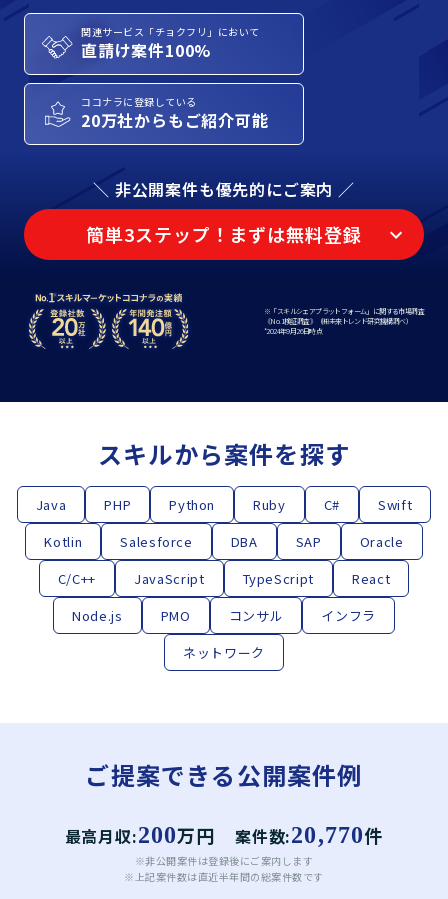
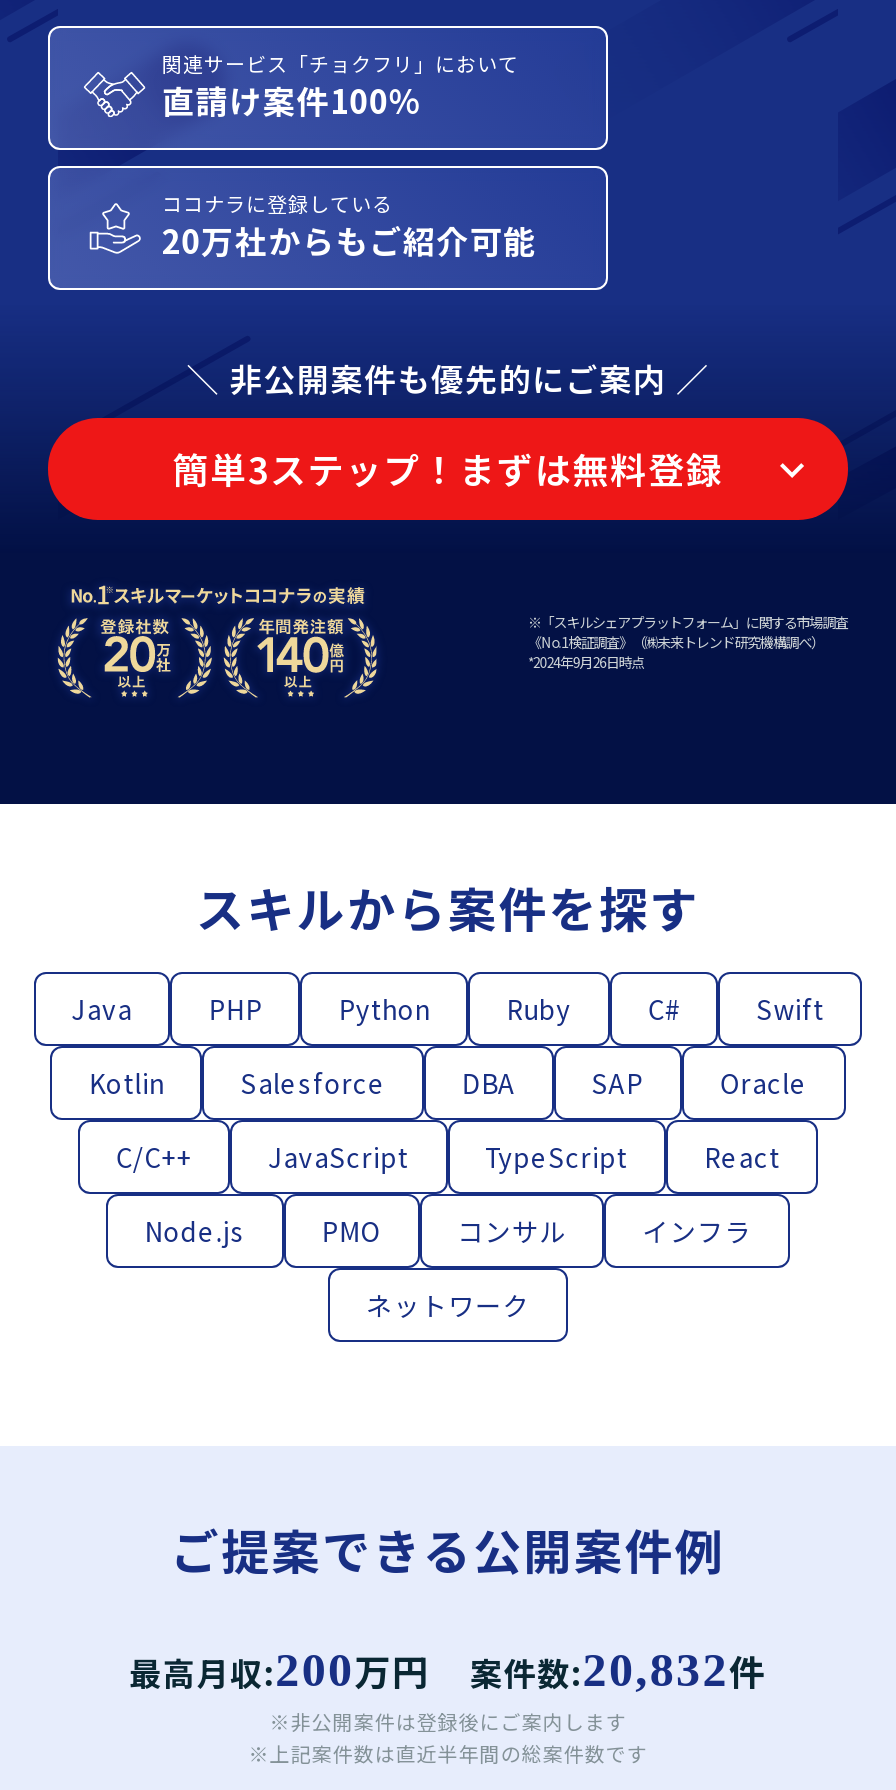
[65,822,383,848] 最高月収:200万円 案件数:20,770件 -> [129,1644,767,1696] 最高月収:200万円 案件数:20,832件

